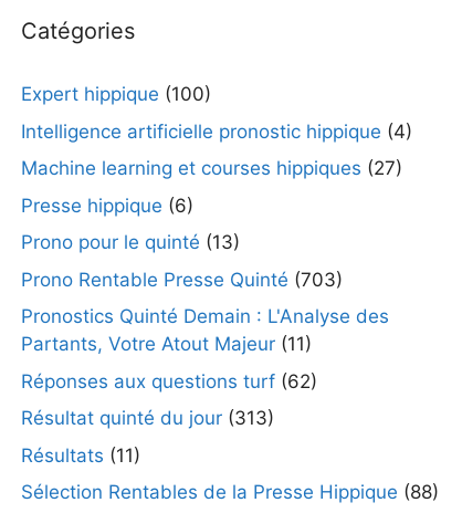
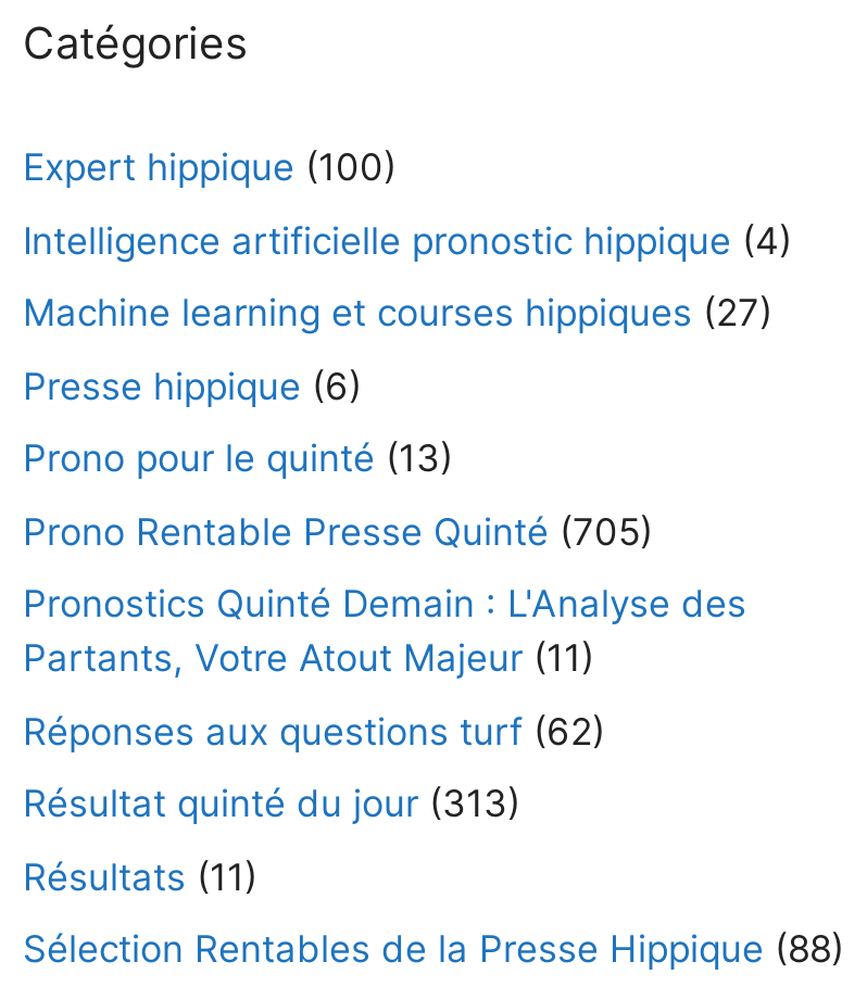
[21,268,343,290] Prono Rentable Presse Quinté (703) -> [23,509,653,553] Prono Rentable Presse Quinté (705)

